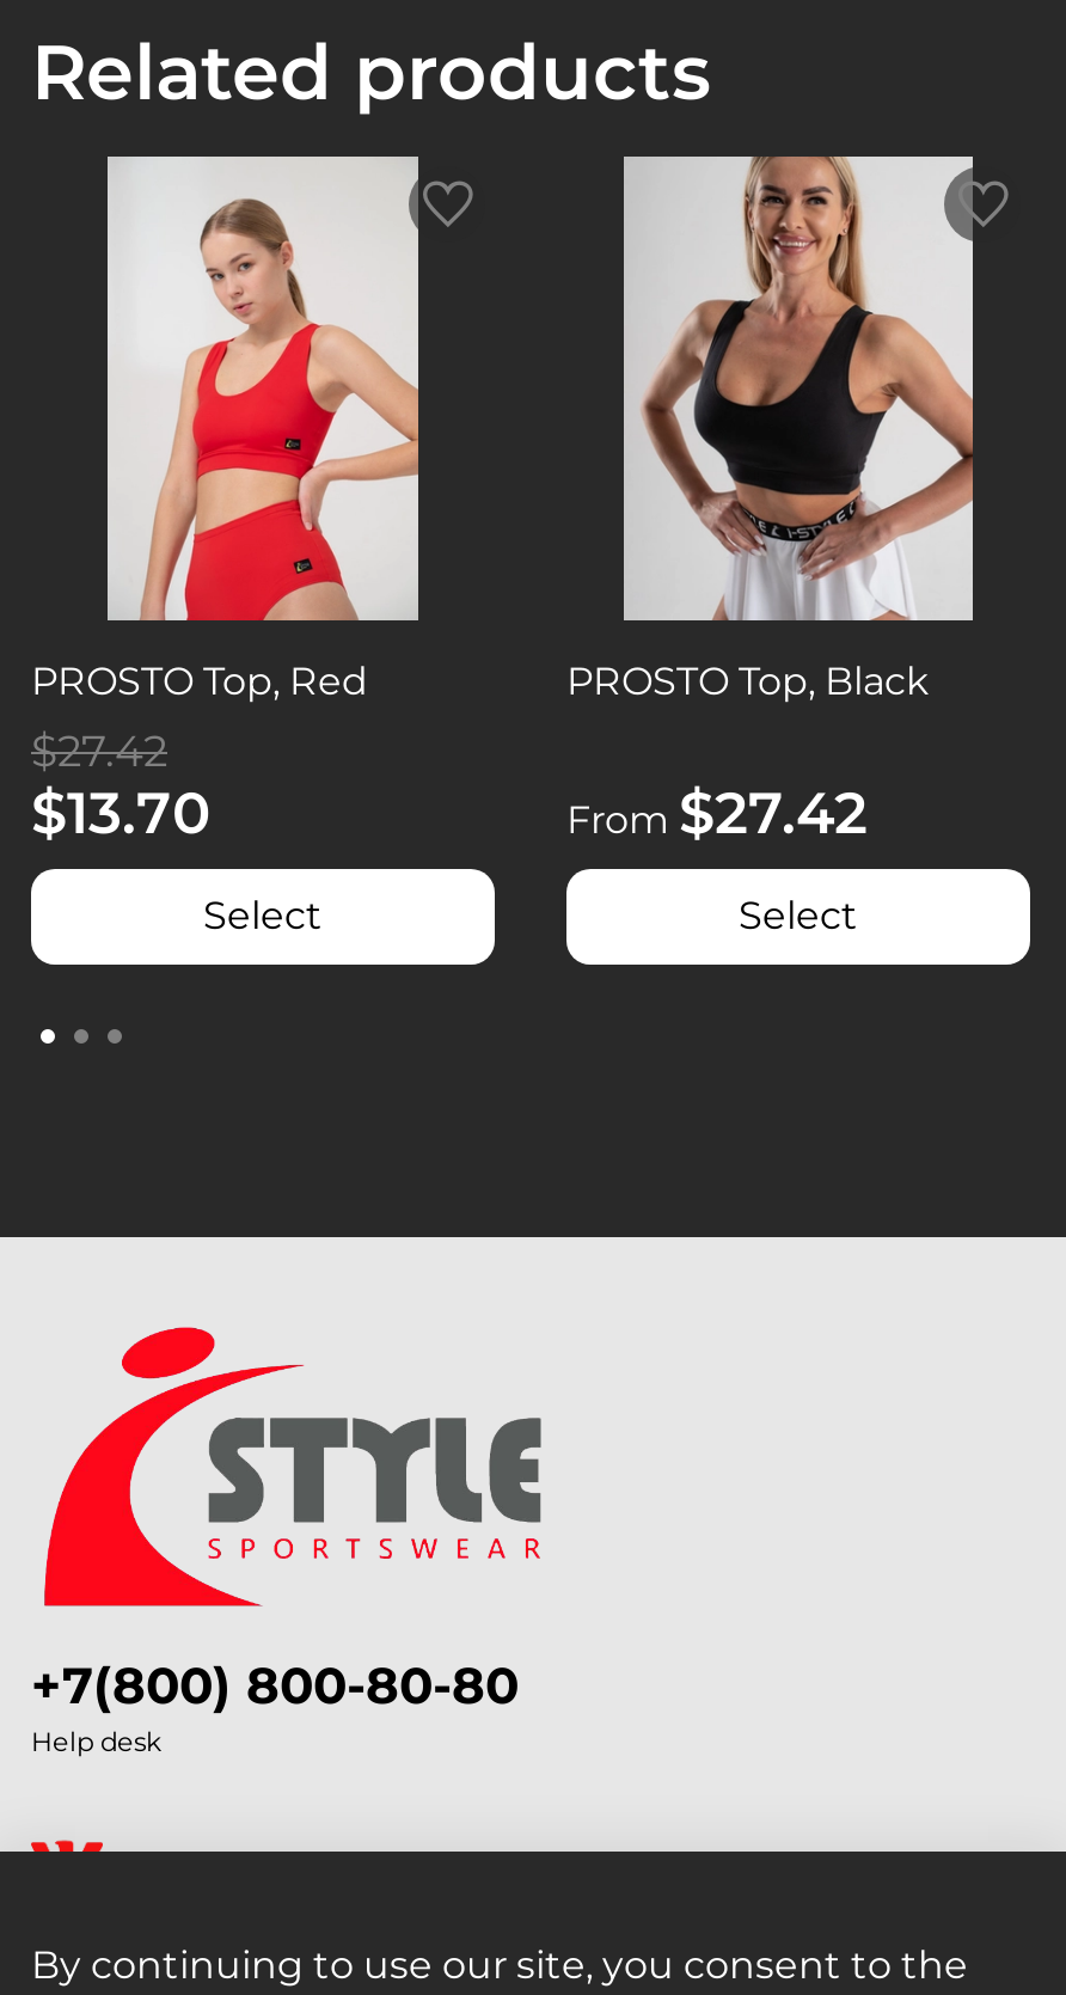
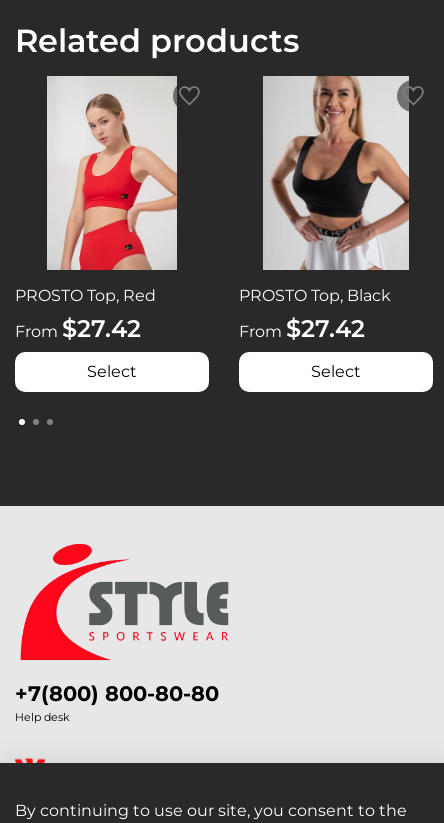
[31,726,210,848] $27.42 | $13.70 -> [15,314,141,343] From $27.42

